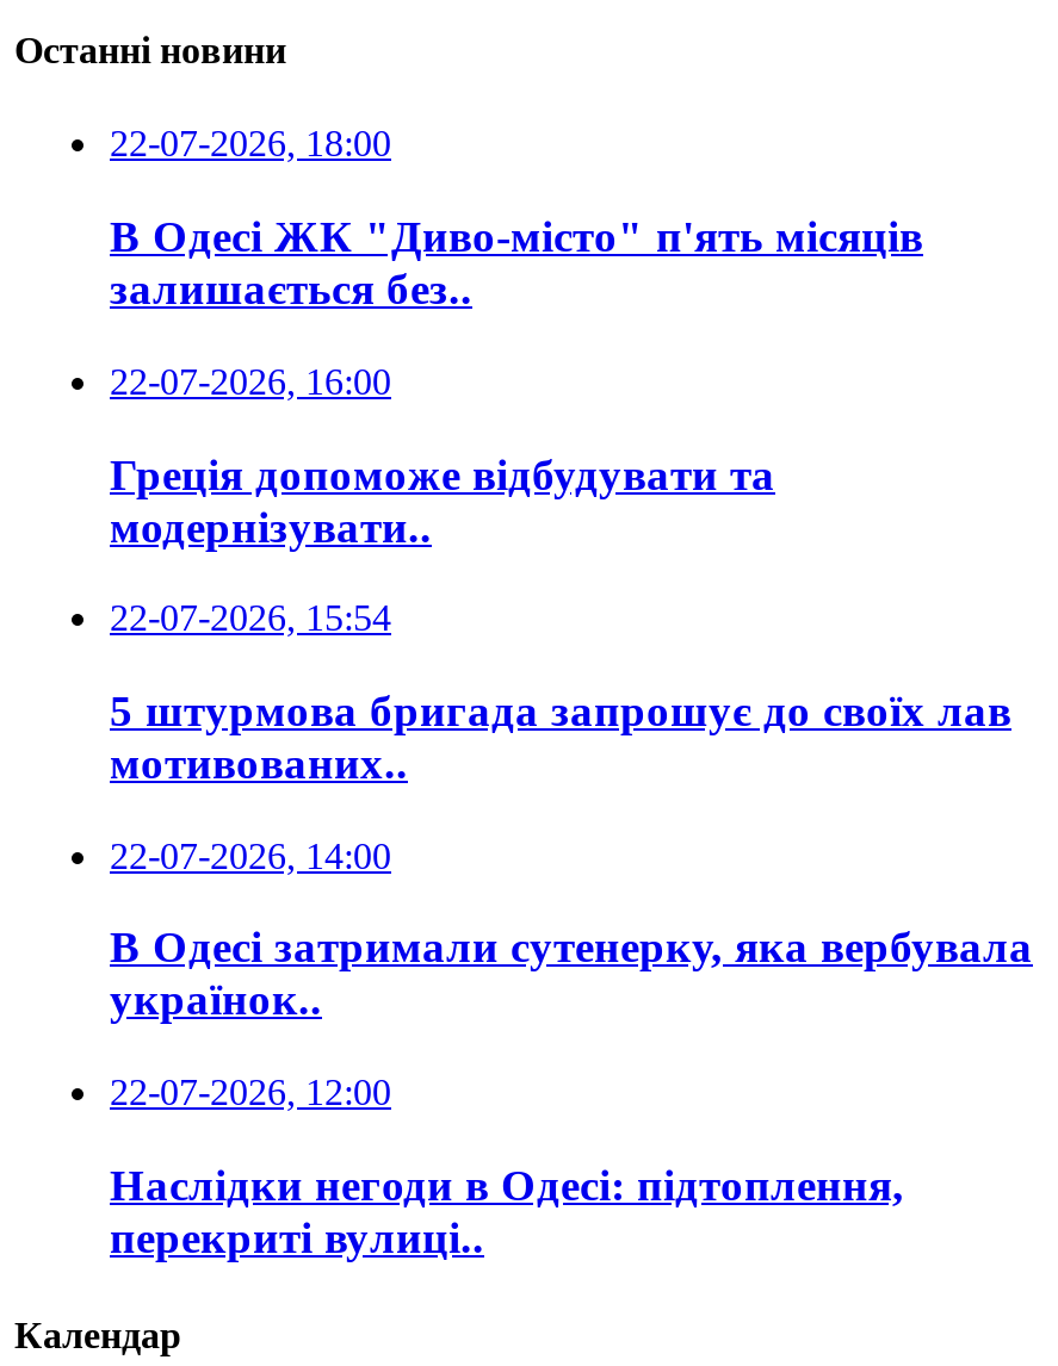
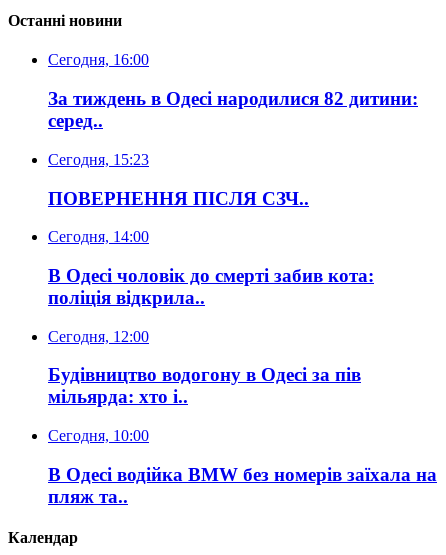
[110,124,391,164] 22-07-2026, 18:00 -> [48,51,149,68] Сегодня, 16:00
[110,211,923,314] В Одесі ЖК "Диво-місто" п'ять місяців | залишається без.. -> [48,88,418,131] За тиждень в Одесі народилися 82 дитини: | серед..
[110,361,391,401] 22-07-2026, 16:00 -> [48,151,149,168] Сегодня, 15:23
[110,448,775,551] Греція допоможе відбудувати та | модернізувати.. -> [48,188,309,209] ПОВЕРНЕННЯ ПІСЛЯ СЗЧ..
[110,598,391,638] 22-07-2026, 15:54 -> [48,228,149,245] Сегодня, 14:00
[110,685,1011,788] 5 штурмова бригада запрошує до своїх лав | мотивованих.. -> [48,265,374,308] В Одесі чоловік до смерті забив кота: | поліція відкрила..
[110,835,391,875] 22-07-2026, 14:00 -> [48,328,149,345] Сегодня, 12:00
[110,922,1033,1025] В Одесі затримали сутенерку, яка вербувала | українок.. -> [48,364,361,407] Будівництво водогону в Одесі за пів | мільярда: хто і..
[110,1072,391,1113] 22-07-2026, 12:00 -> [48,427,149,444] Сегодня, 10:00
[110,1160,904,1262] Наслідки негоди в Одесі: підтоплення, | перекриті вулиці.. -> [48,464,437,507] В Одесі водійка BMW без номерів заїхала на | пляж та..

